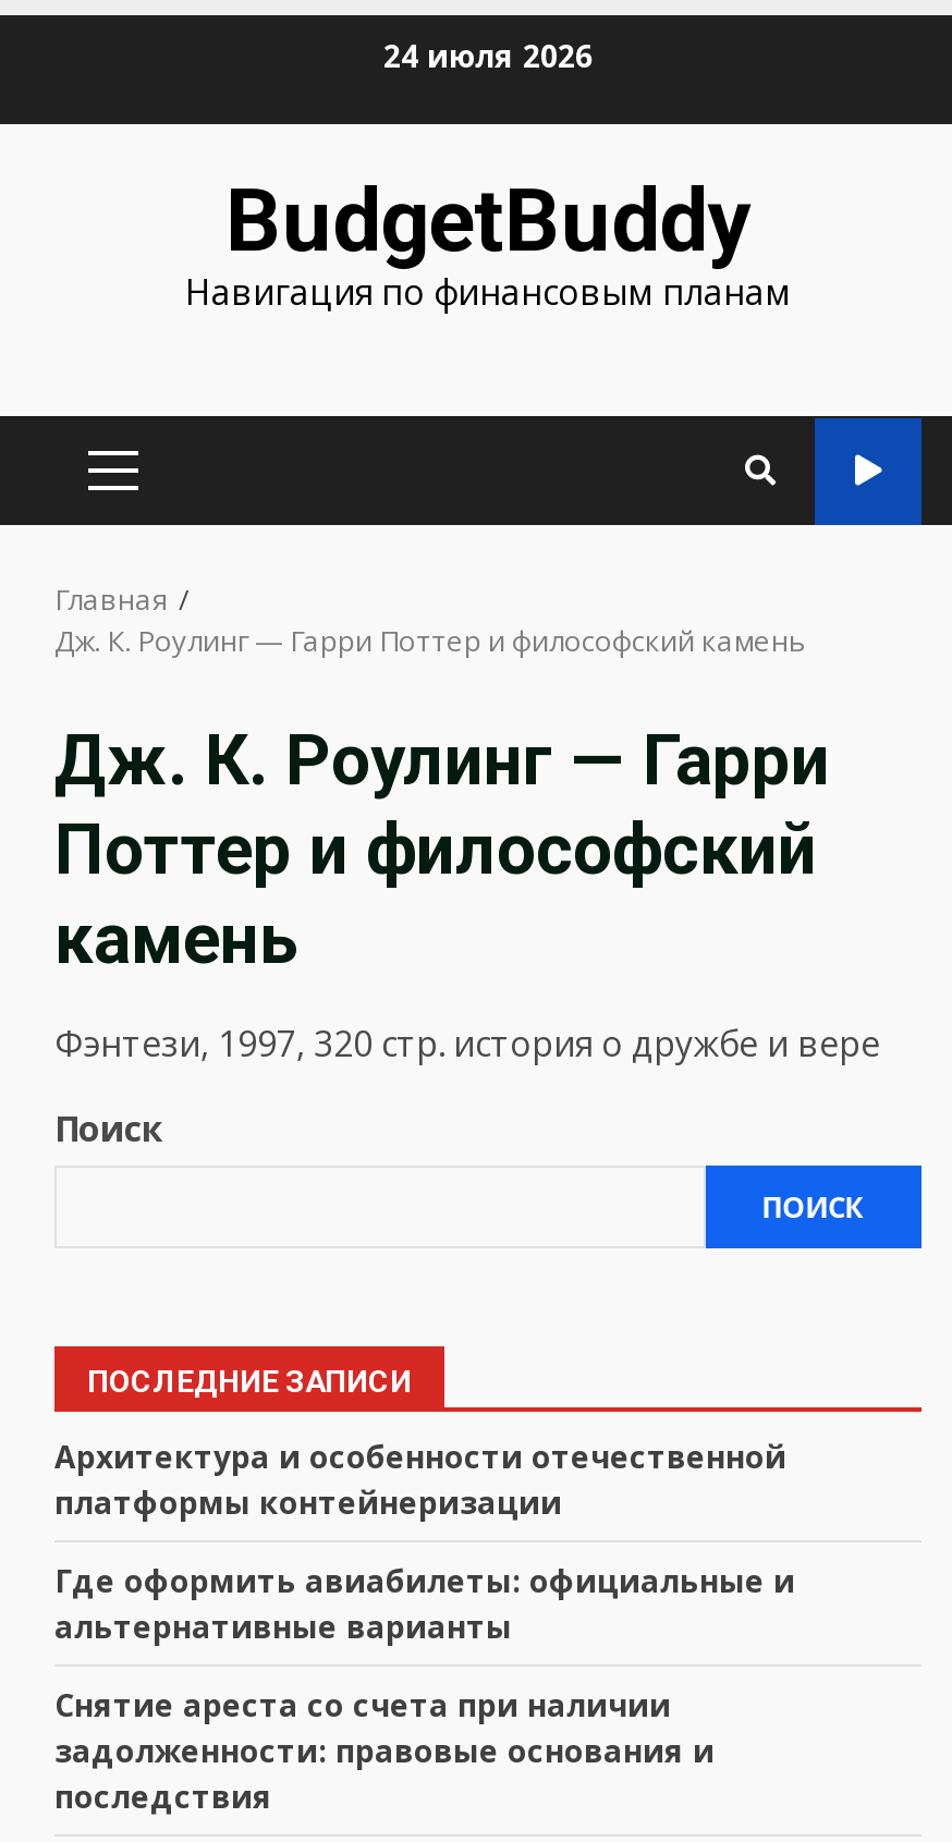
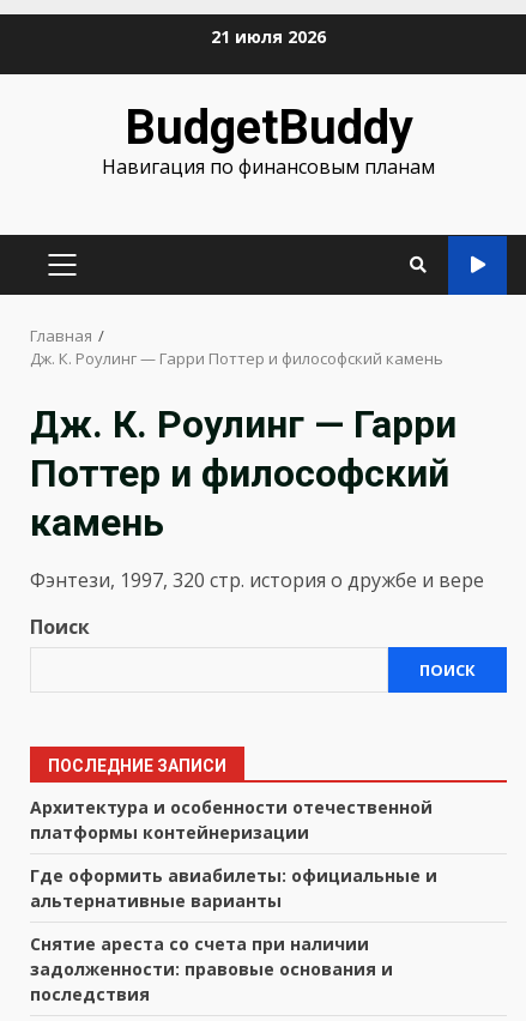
[383,34,593,75] 24 июля 2026 -> [211,25,326,47] 21 июля 2026

